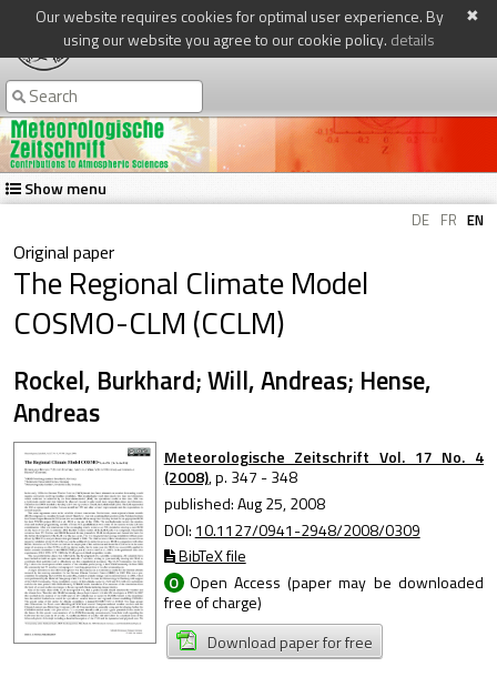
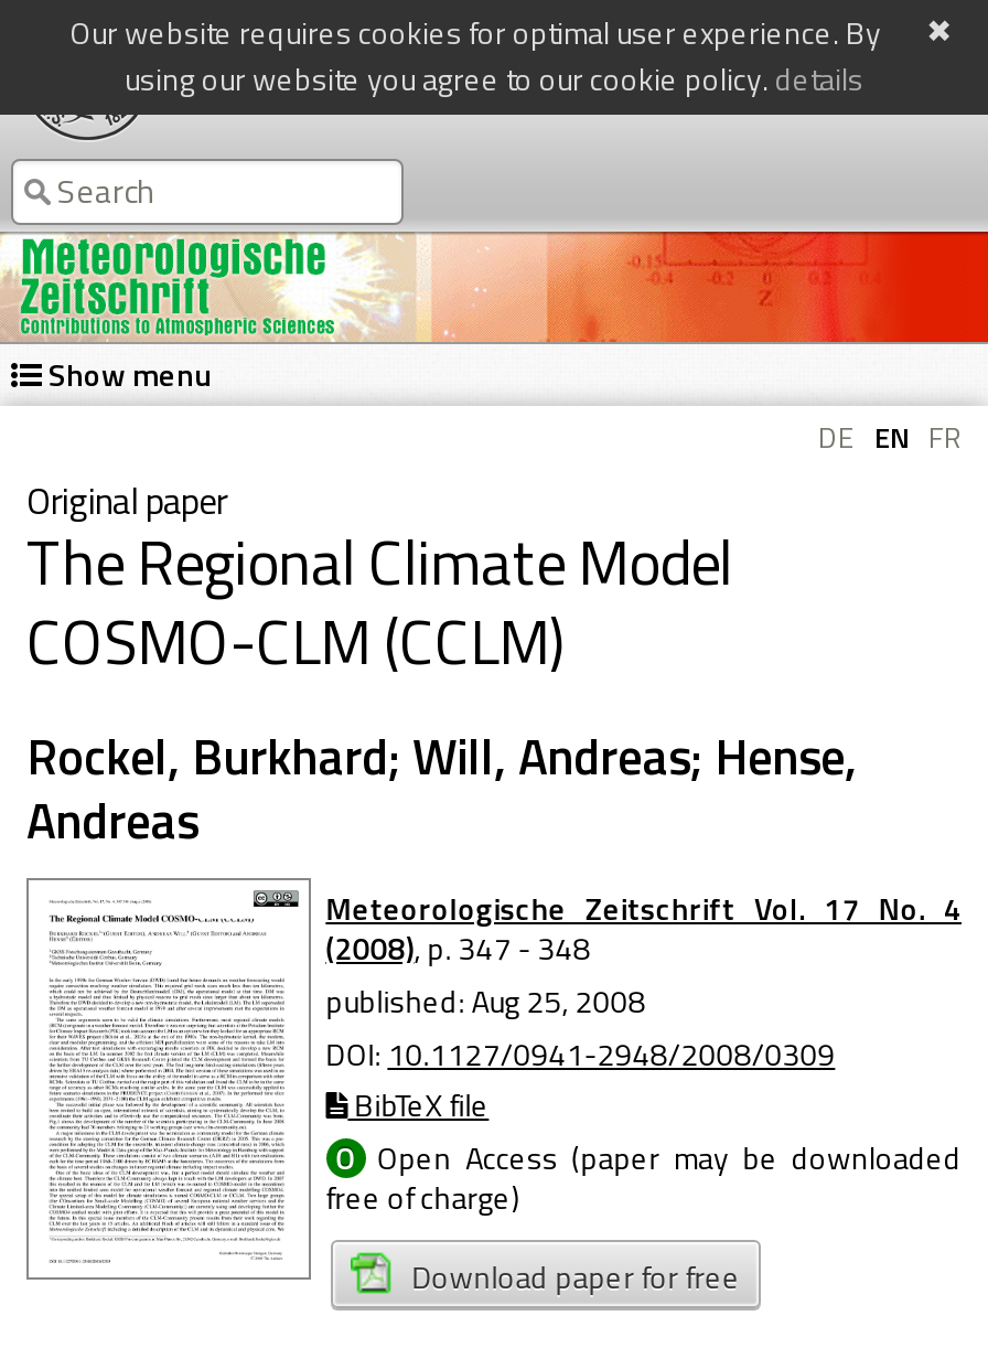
[412,209,484,231] DE FR EN -> [818,415,962,459] DE EN FR

